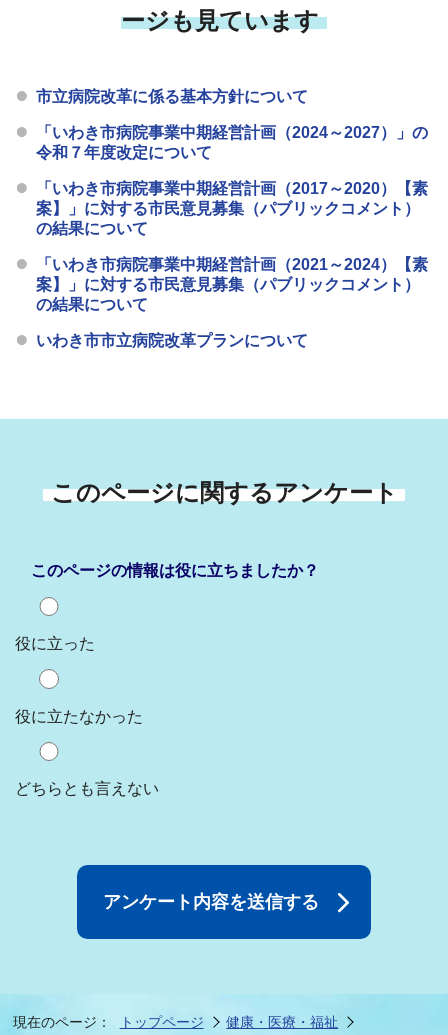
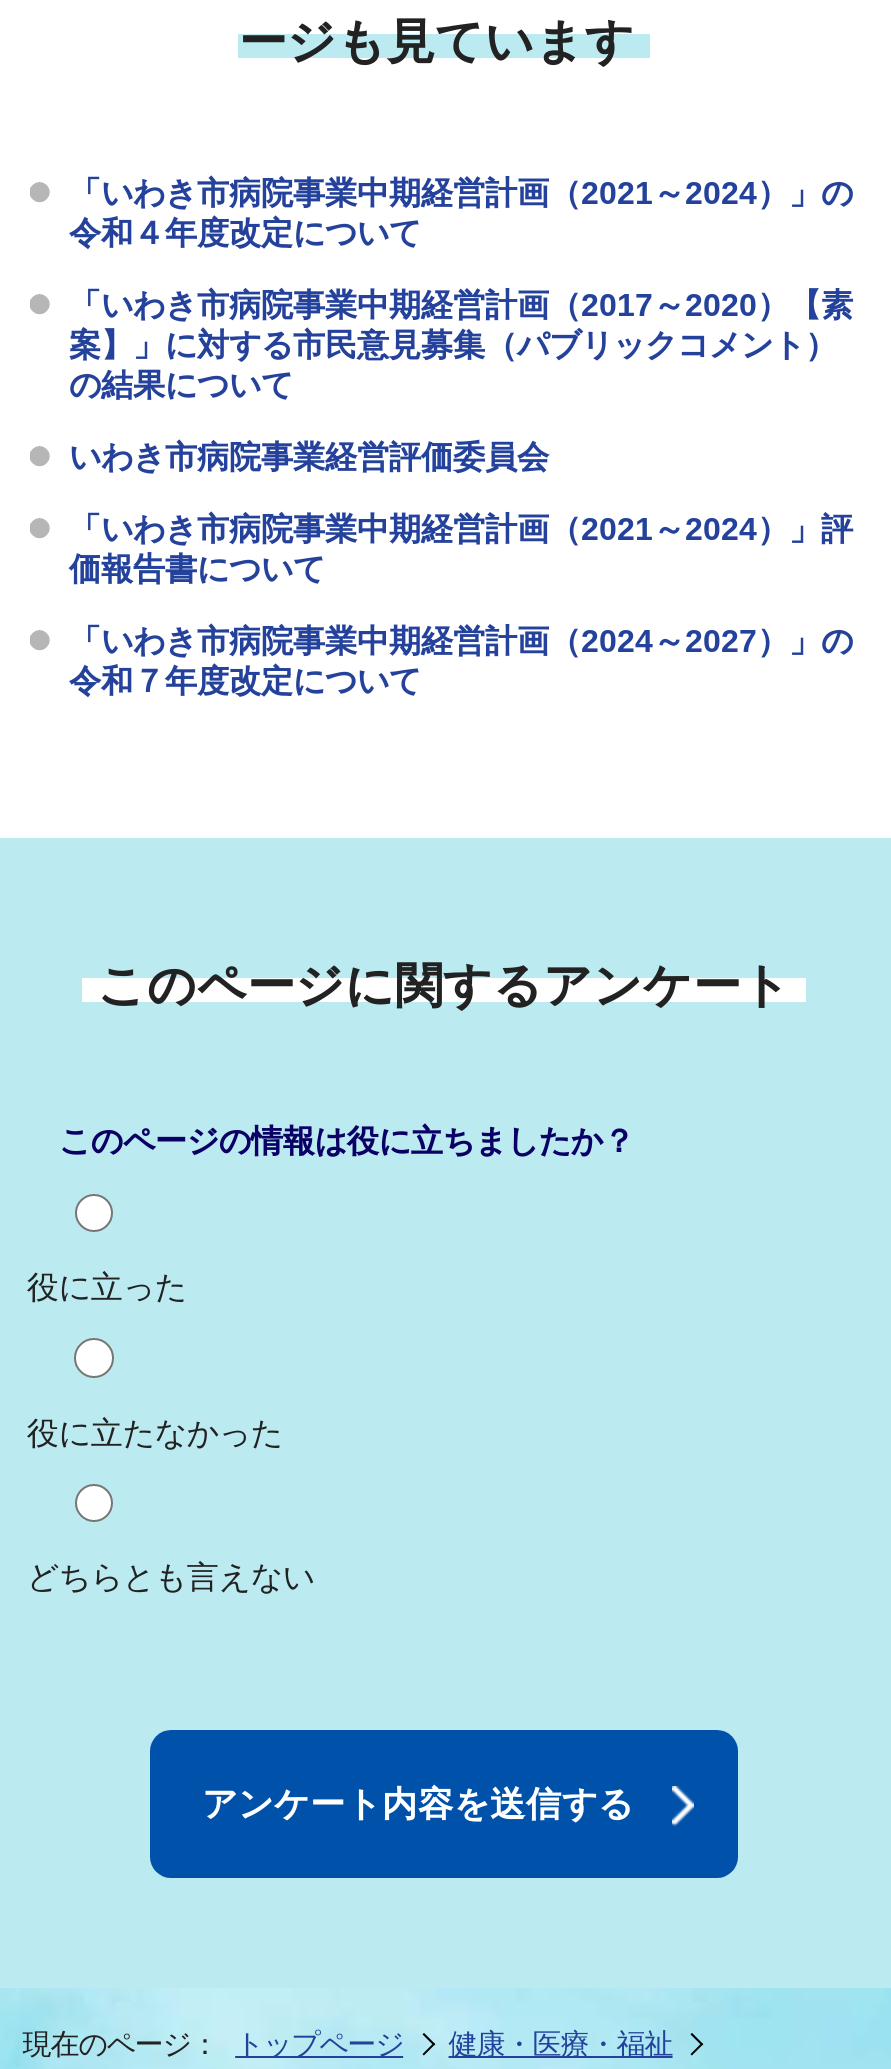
[36,88,308,105] 市立病院改革に係る基本方針について -> [69,176,853,250] 「いわき市病院事業中期経営計画（2021～2024）」の | 令和４年度改定について
moved [36,124,428,161] -> [69,624,853,698]: 「いわき市病院事業中期経営計画（2024～2027）」の | 令和７年度改定について
moved [36,180,428,237] -> [69,288,853,402]: 「いわき市病院事業中期経営計画（2017～2020）【素 | 案】」に対する市民意見募集（パブリックコメント） | の結果について
[36,256,428,349] 「いわき市病院事業中期経営計画（2021～2024）【素 | 案】」に対する市民意見募集（パブリックコメント） | の結果について | いわき市市立病院改革プランについて -> [69,440,853,586] いわき市病院事業経営評価委員会 | 「いわき市病院事業中期経営計画（2021～2024）」評 | 価報告書について

